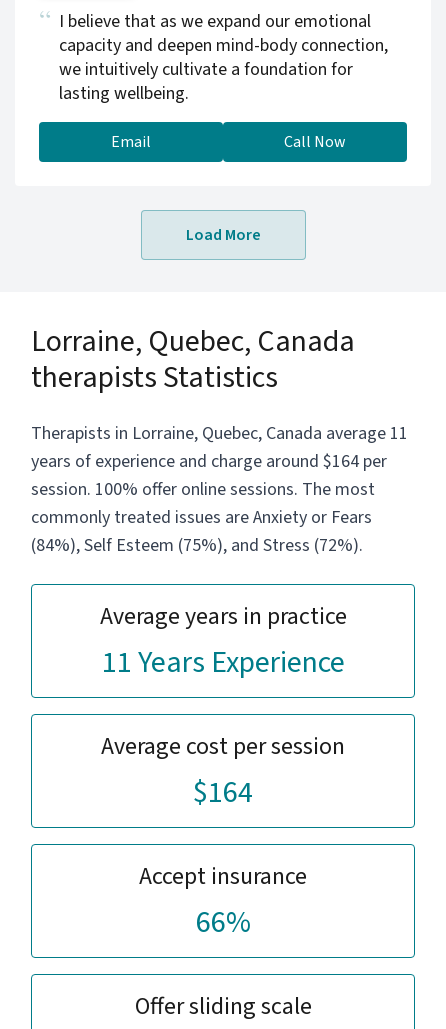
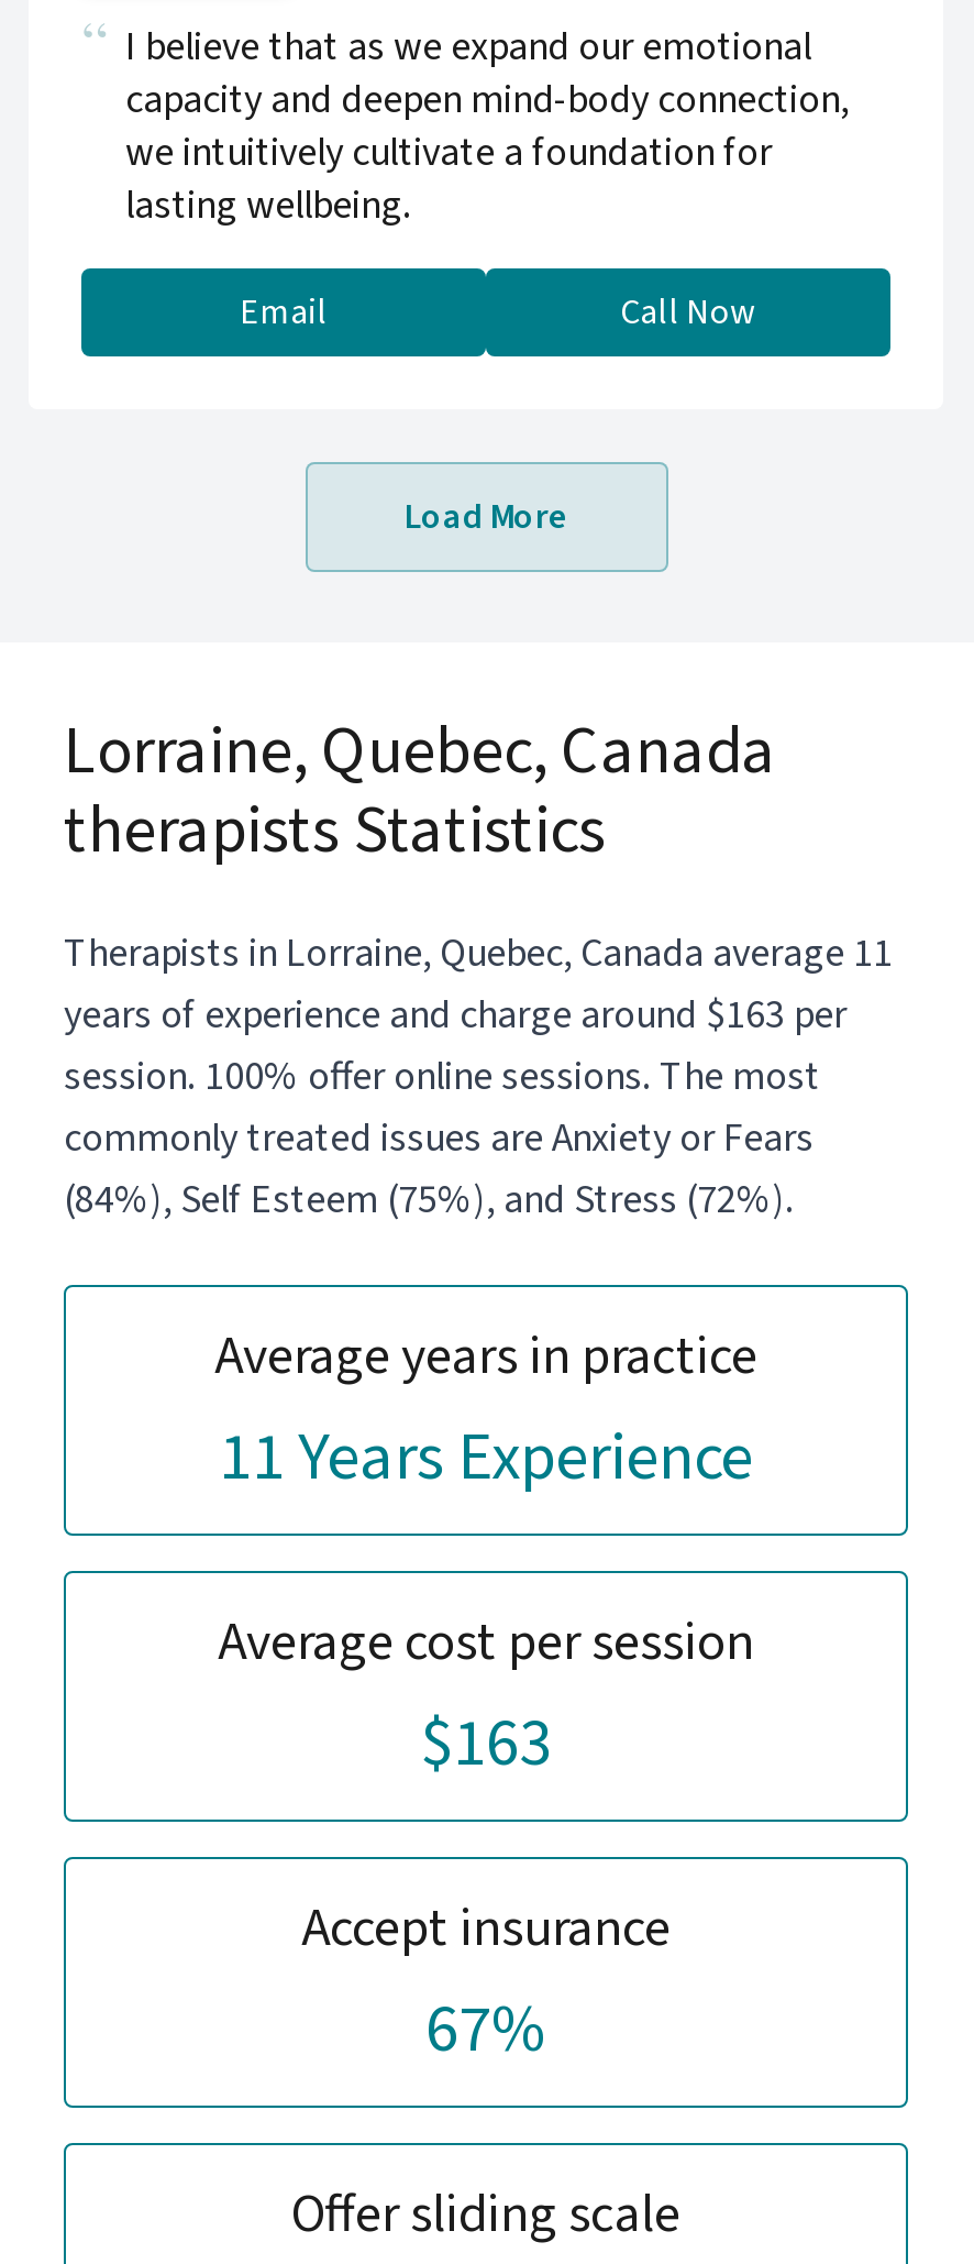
[31,449,387,474] years of experience and charge around $164 per -> [64,988,846,1043] years of experience and charge around $163 per
[193,771,253,814] $164 -> [420,1696,552,1791] $163
[195,901,250,944] 66% -> [425,1982,546,2077] 67%

